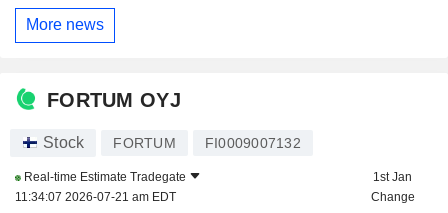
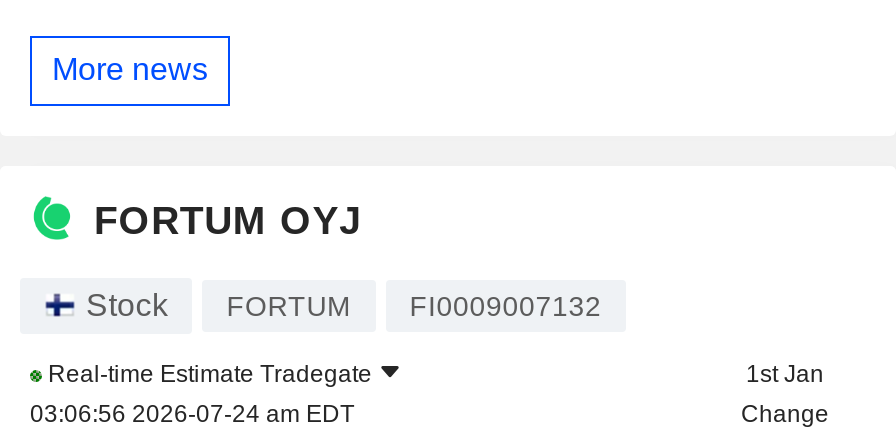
[15,190,176,204] 11:34:07 2026-07-21 am EDT -> [30,400,354,428] 03:06:56 2026-07-24 am EDT

